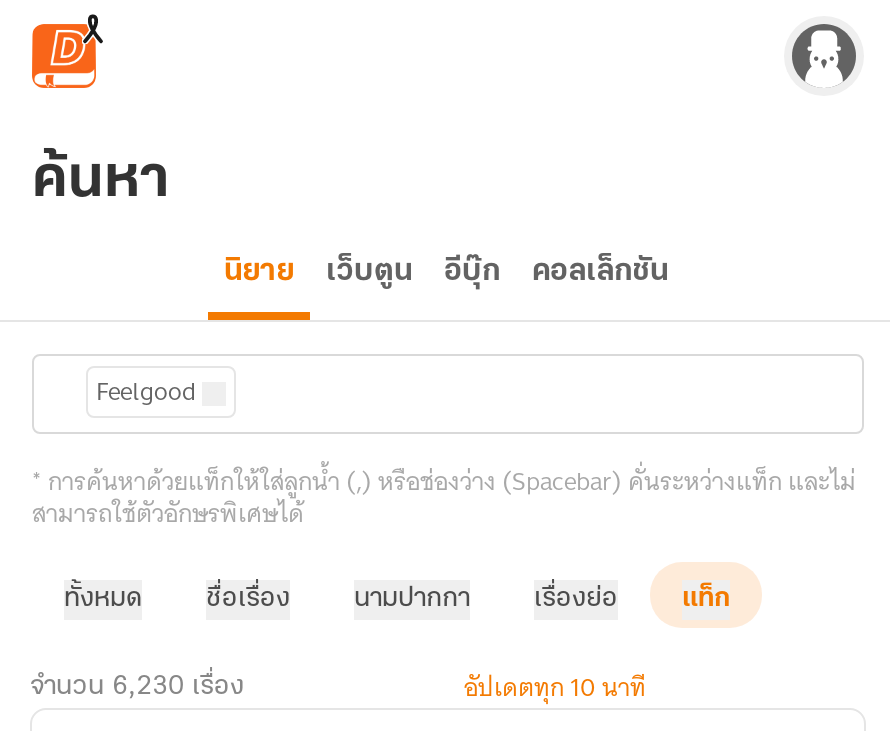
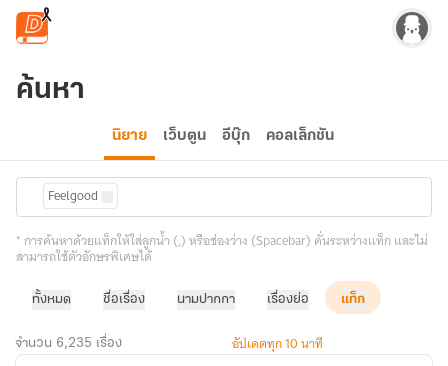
[30,672,244,702] จำนวน 6,230 เรื่อง -> [15,336,122,351] จำนวน 6,235 เรื่อง

